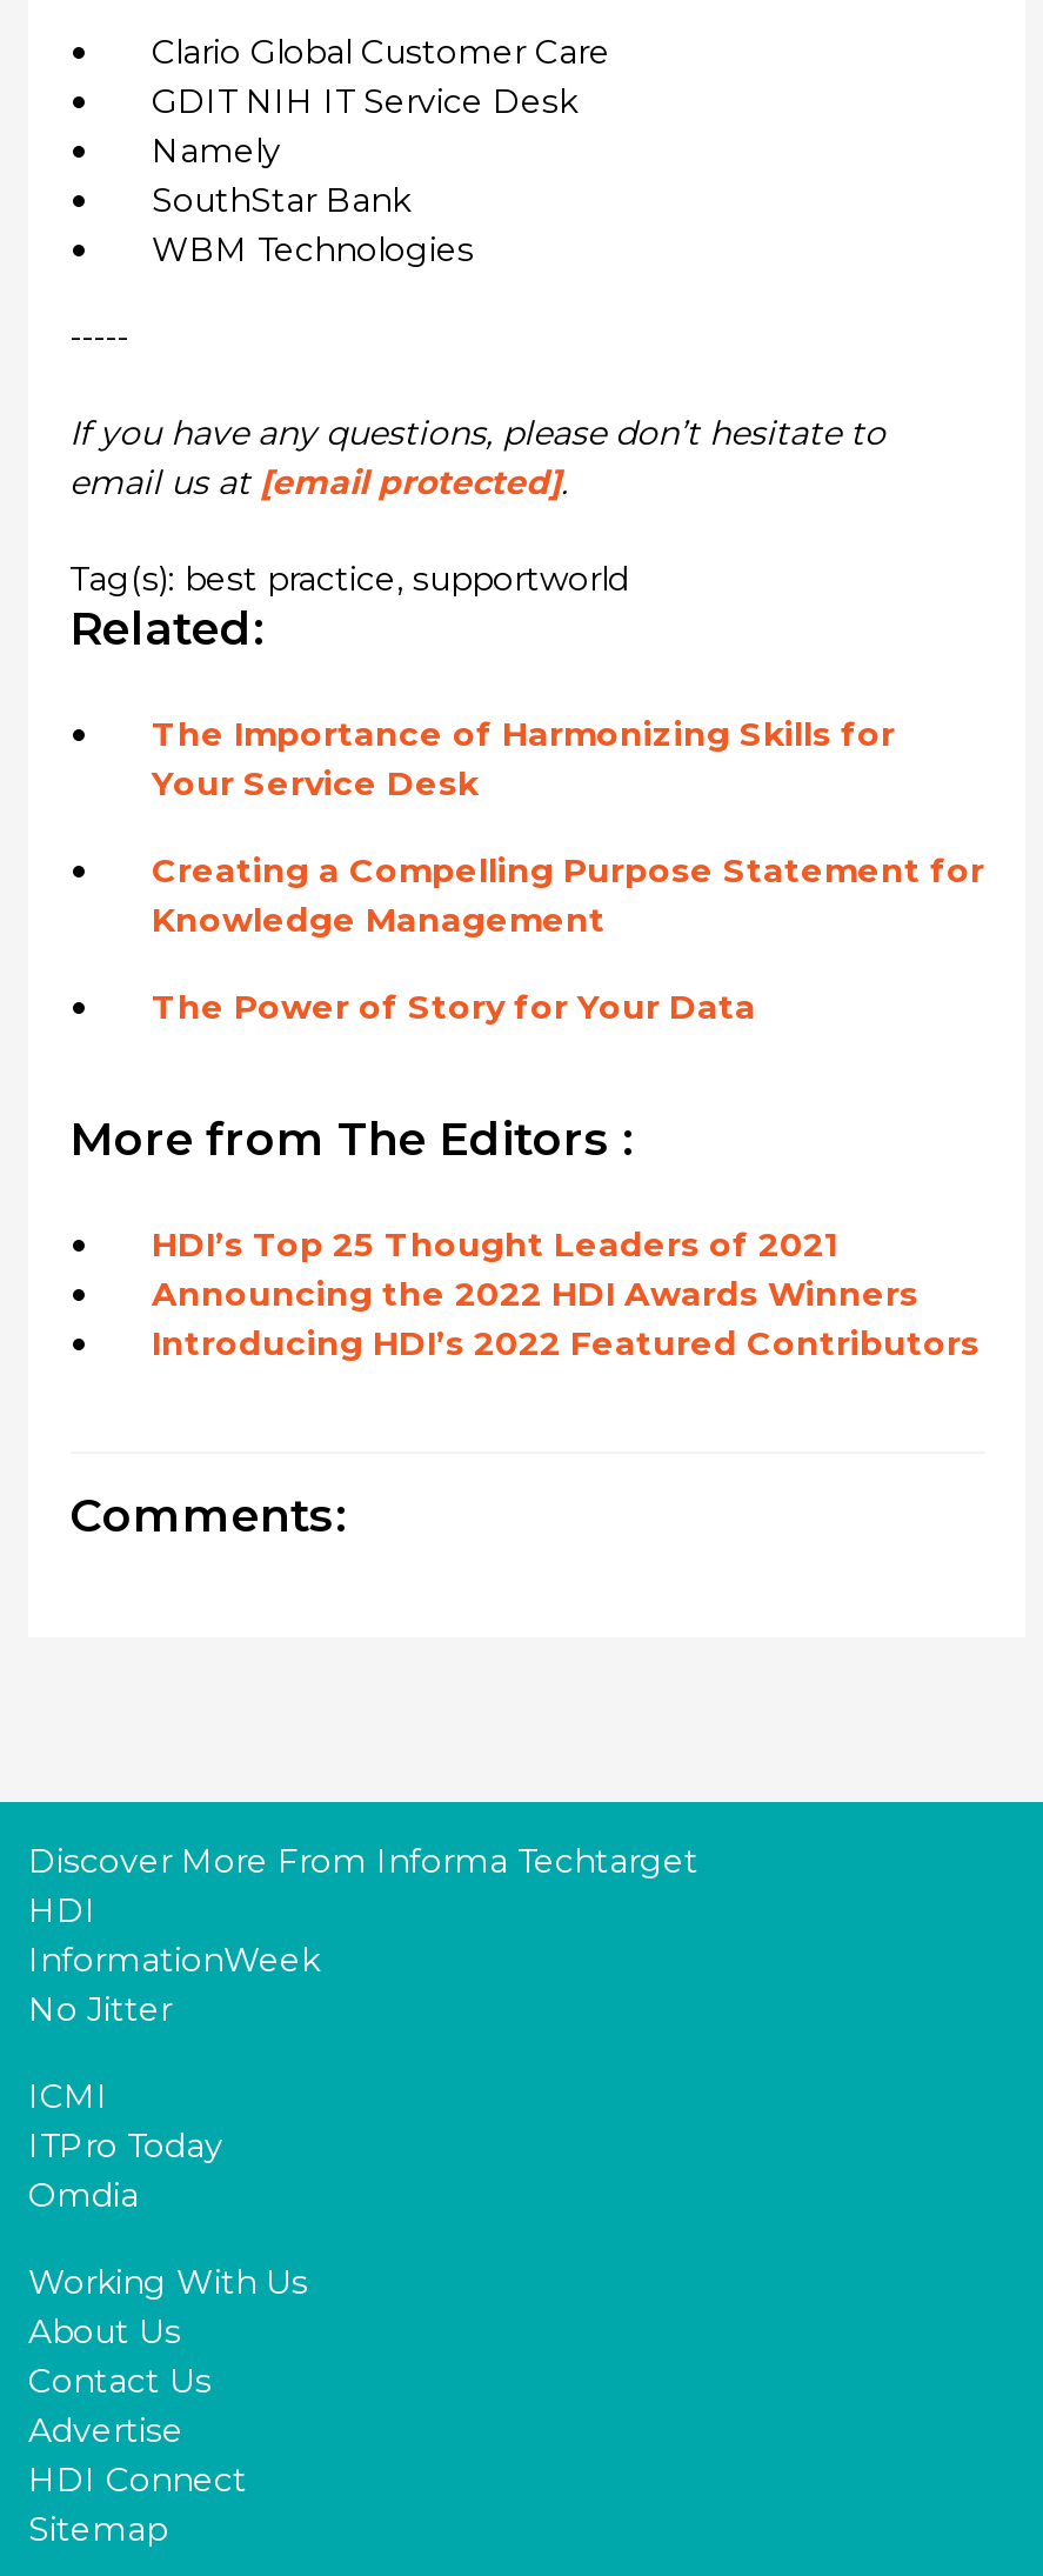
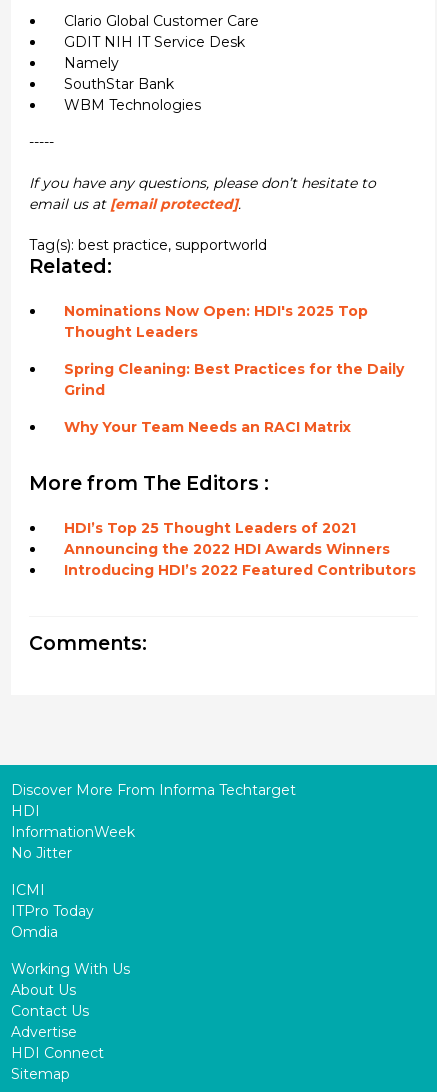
[152,712,895,804] The Importance of Harmonizing Skills for | Your Service Desk -> [63,302,367,341] Nominations Now Open: HDI's 2025 Top | Thought Leaders
[152,849,984,940] Creating a Compelling Purpose Statement for | Knowledge Management -> [63,360,403,399] Spring Cleaning: Best Practices for the Daily | Grind
[152,985,756,1027] The Power of Story for Your Data -> [63,418,350,436] Why Your Team Needs an RACI Matrix

